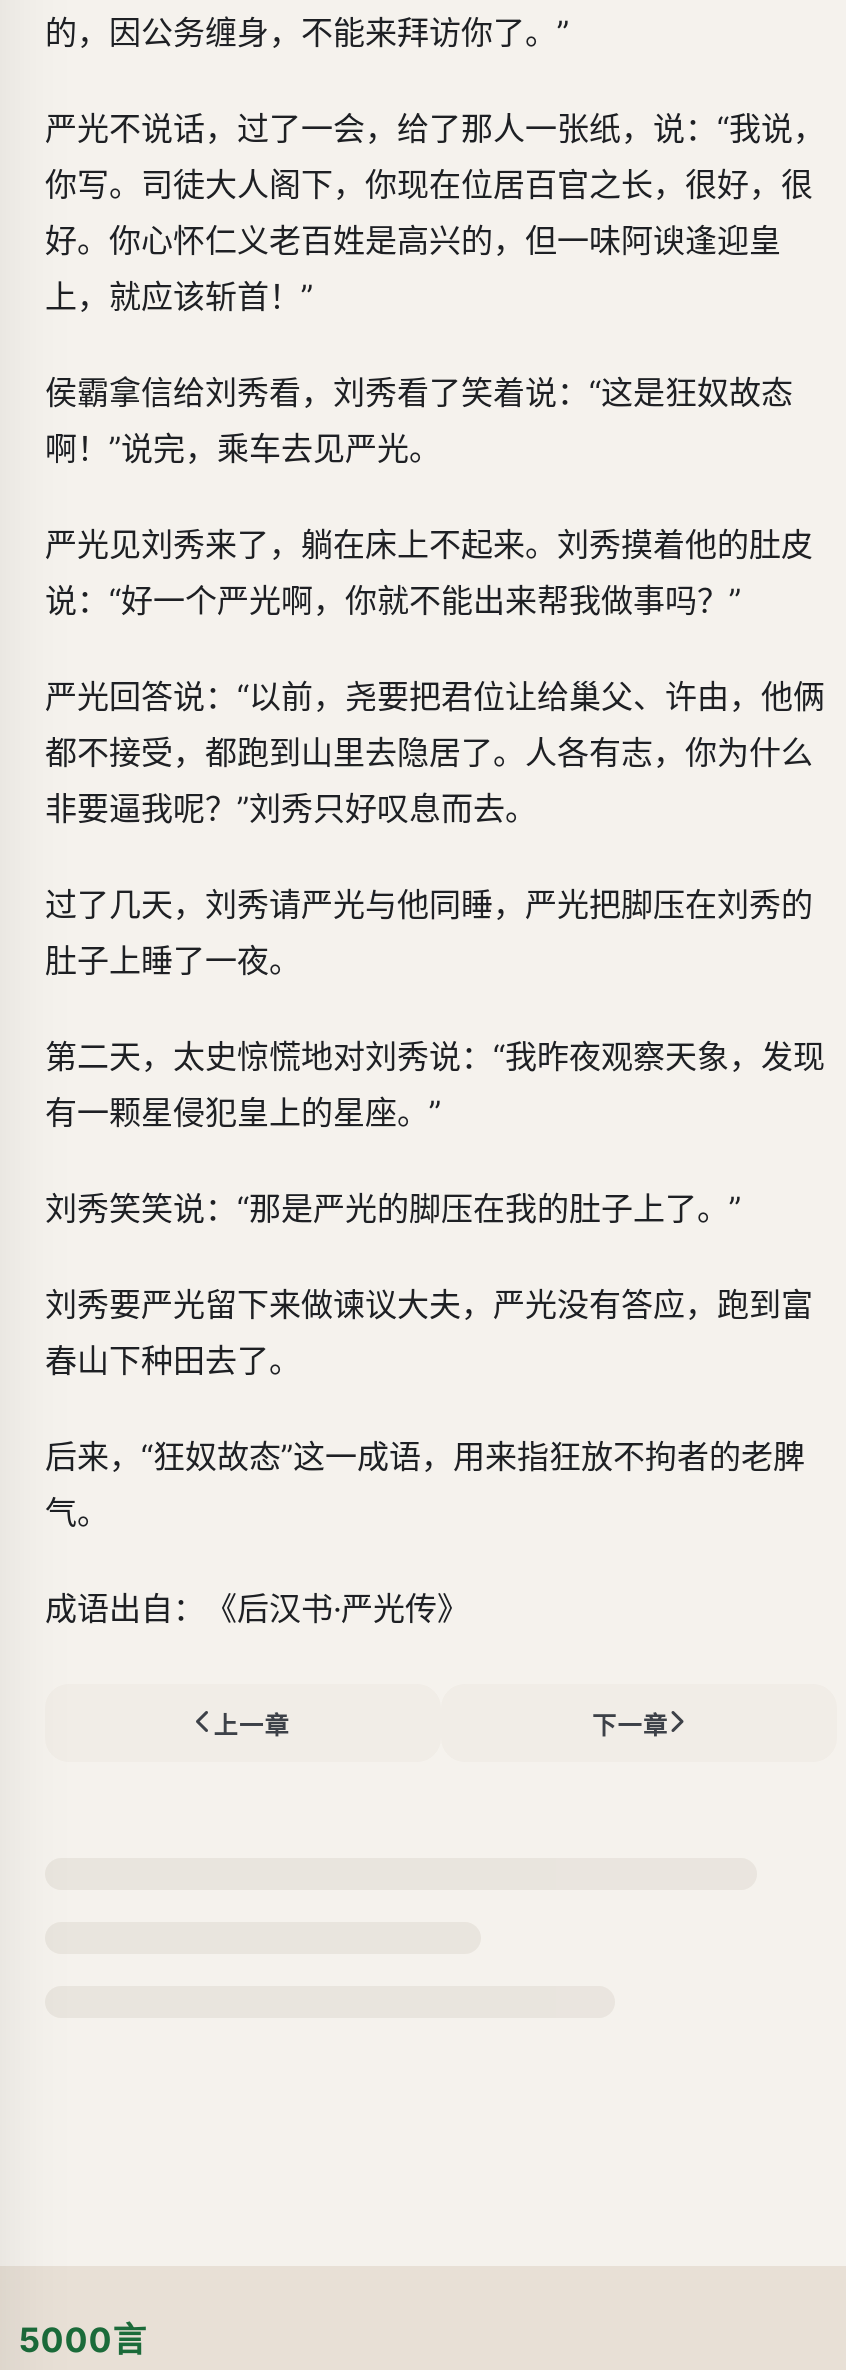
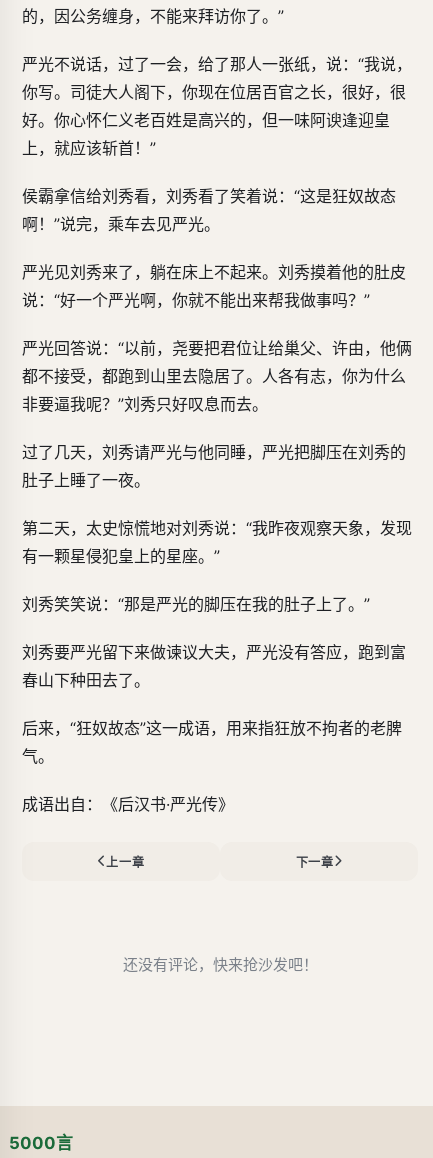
none -> [122,955,317,974] 还没有评论，快来抢沙发吧！

